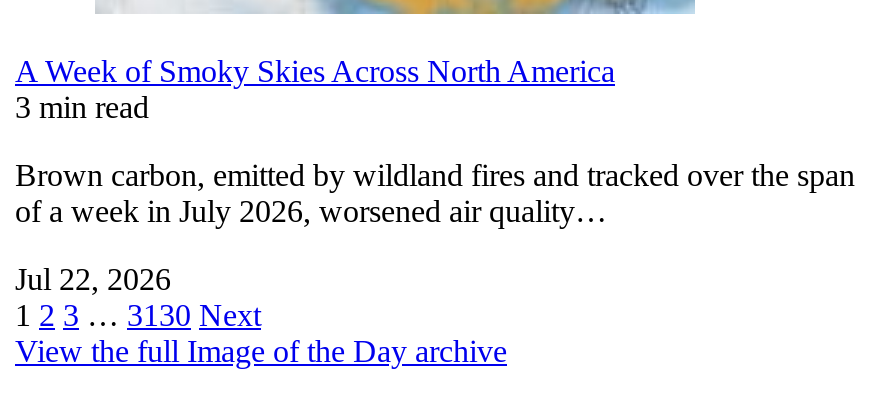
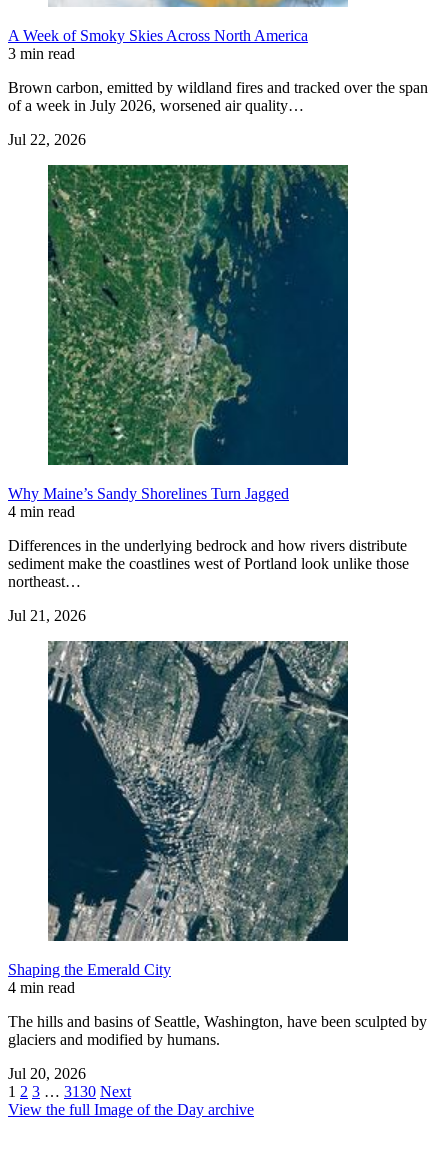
none -> [8,164,409,624] [image] | Why Maine’s Sandy Shorelines Turn Jagged | 4 min read | Differences in the underlying bedrock and how rivers distribute | sediment make the coastlines west of Portland look unlike those | northeast… | Jul 21, 2026
none -> [8,640,427,1082] [image] | Shaping the Emerald City | 4 min read | The hills and basins of Seattle, Washington, have been sculpted by | glaciers and modified by humans. | Jul 20, 2026

